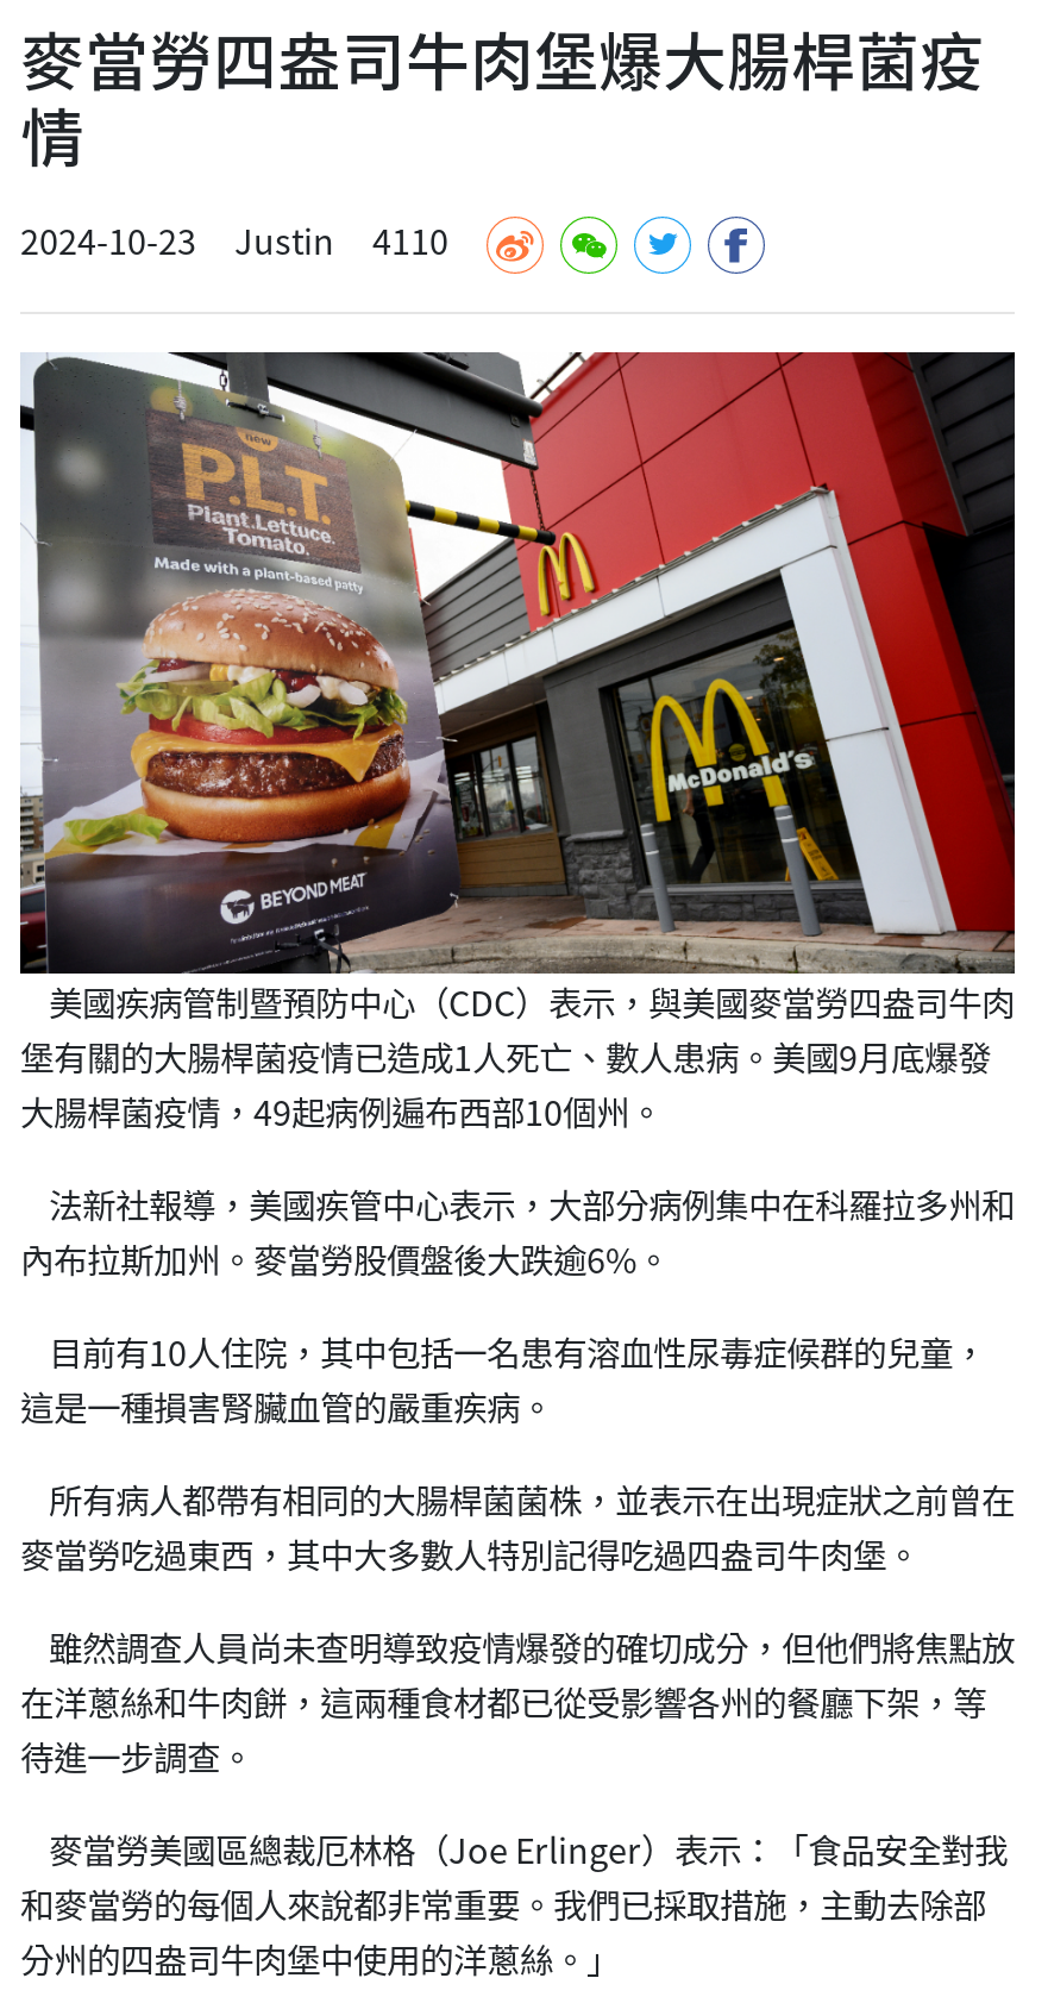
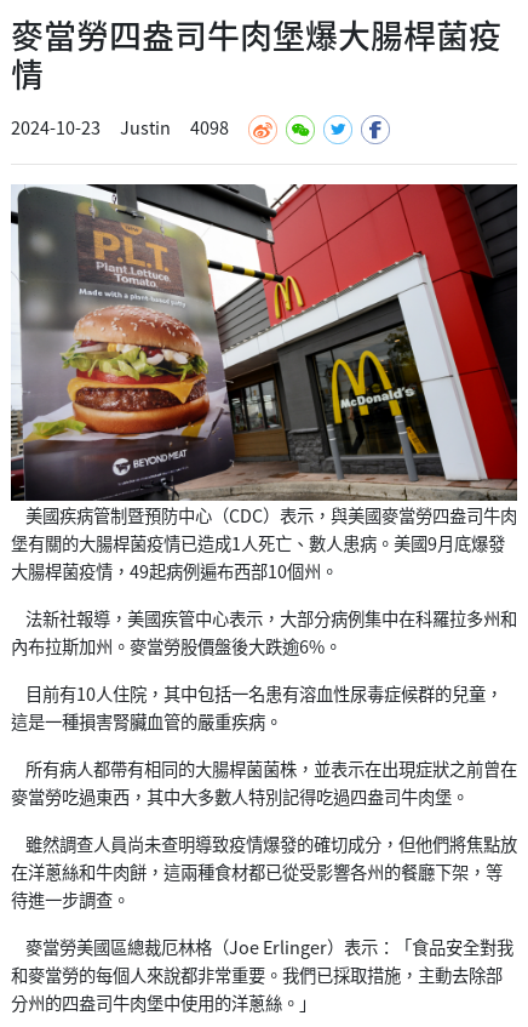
[20,214,448,264] 2024-10-23 Justin 4110 -> [11,114,229,139] 2024-10-23 Justin 4098

